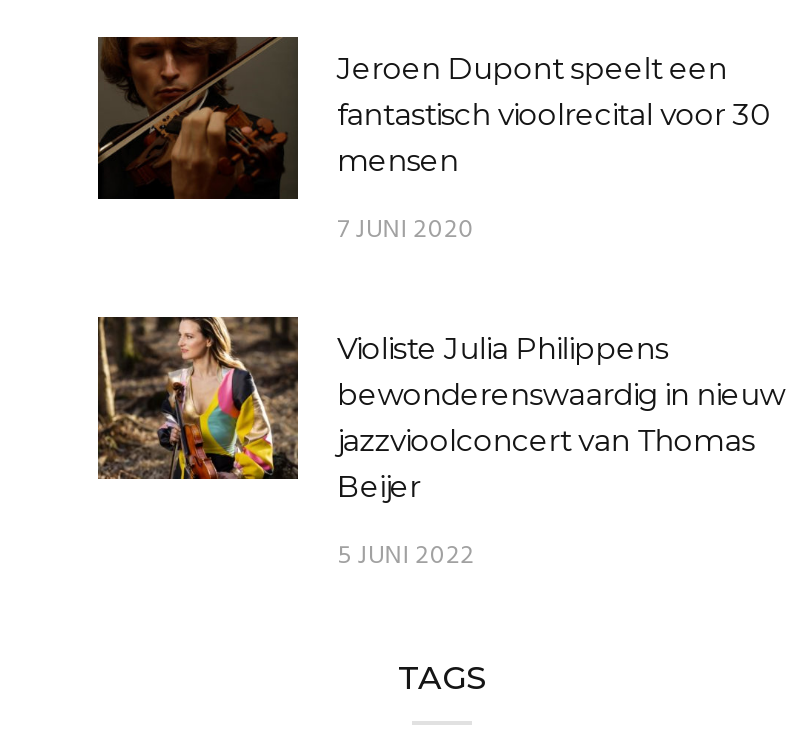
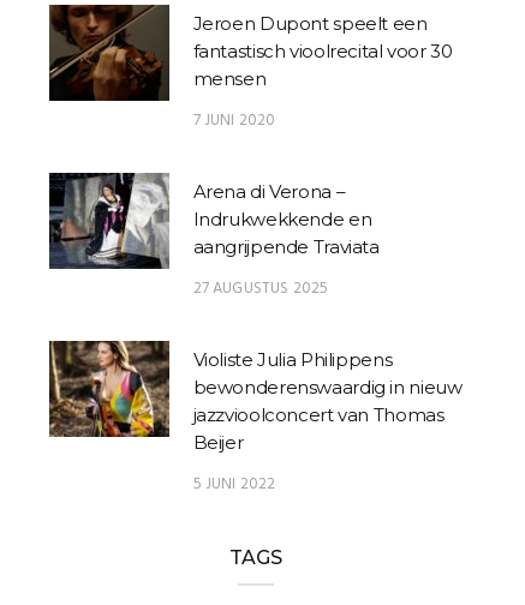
none -> [49,172,379,301] [image] | Arena di Verona – | Indrukwekkende en | aangrijpende Traviata | 27 AUGUSTUS 2025

